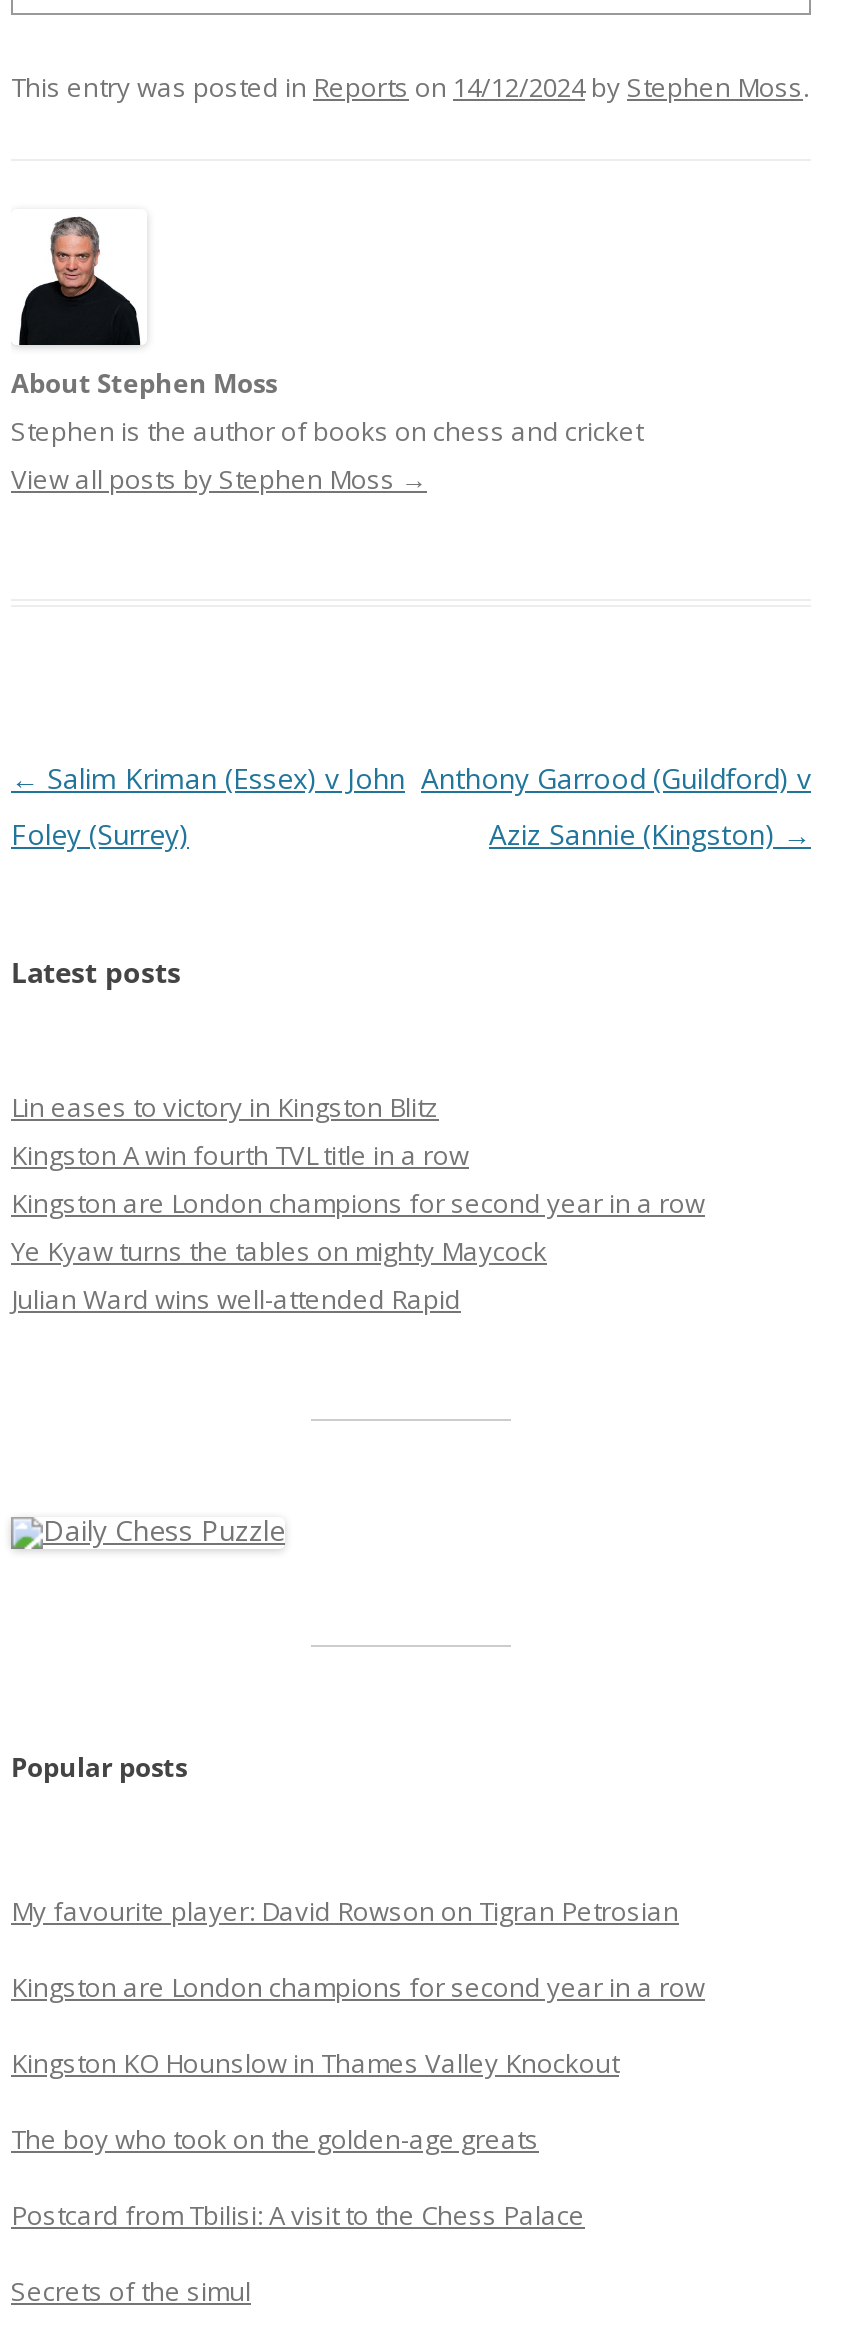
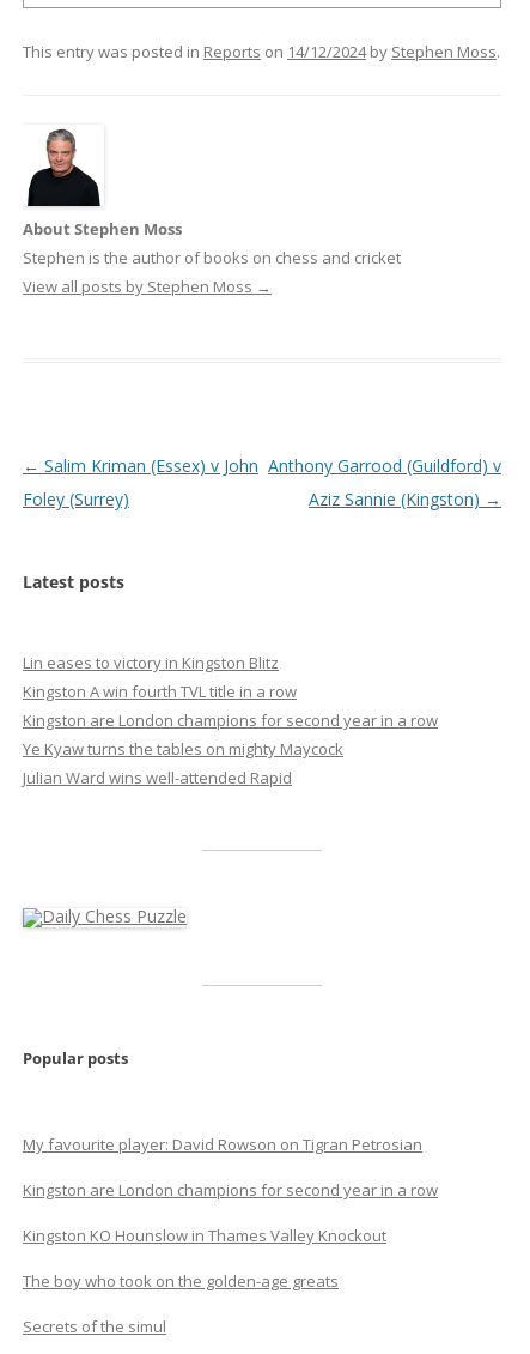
[11,2196,585,2232] Postcard from Tbilisi: A visit to the Chess Palace -> none

